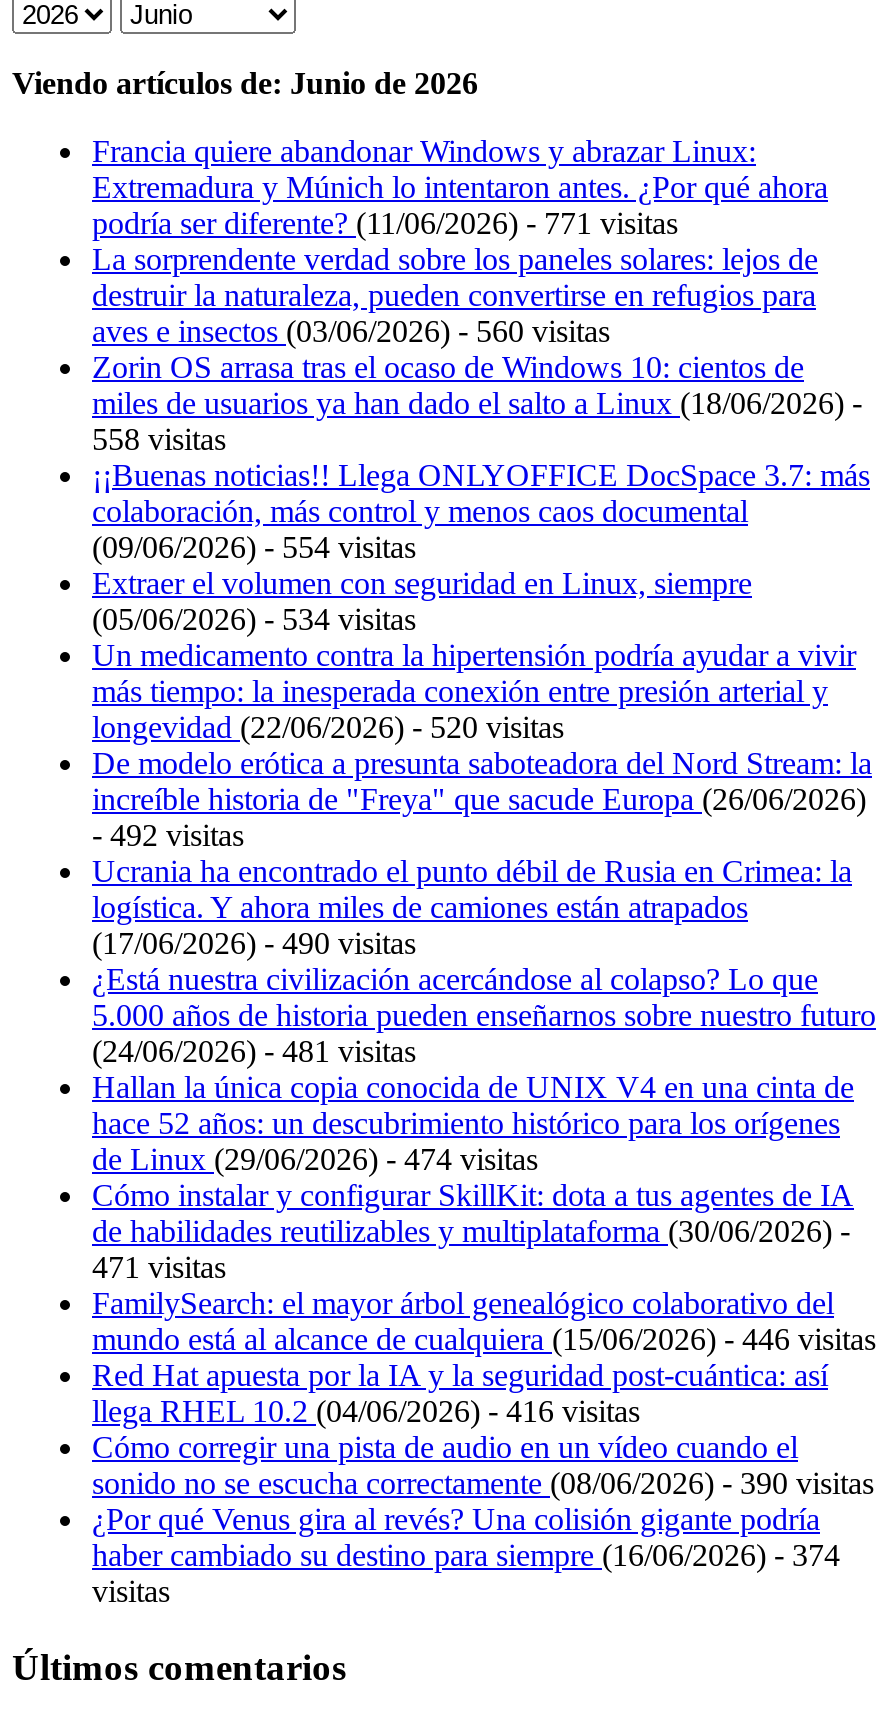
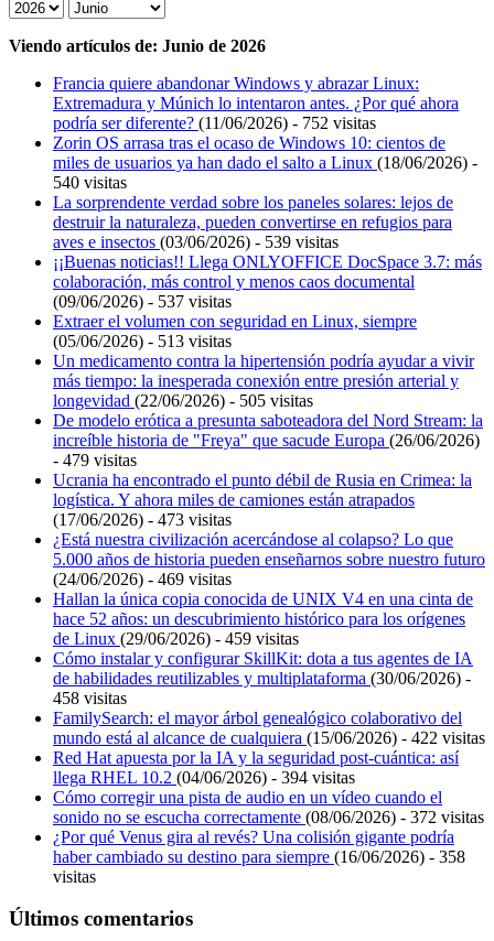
[92,205,678,347] podría ser diferente? (11/06/2026) - 771 visitas | aves e insectos (03/06/2026) - 560 visitas -> [53,113,376,132] podría ser diferente? (11/06/2026) - 752 visitas
moved [92,241,818,311] -> [53,192,453,231]: La sorprendente verdad sobre los paneles solares: lejos de | destruir la naturaleza, pueden convertirse en refugios para
moved [92,349,862,419] -> [53,133,477,172]: Zorin OS arrasa tras el ocaso de Windows 10: cientos de | miles de usuarios ya han dado el salto a Linux (18/06/2026) -
[92,421,226,455] 558 visitas -> [53,173,339,251] 540 visitas | aves e insectos (03/06/2026) - 539 visitas
[92,529,416,563] (09/06/2026) - 554 visitas -> [53,292,232,310] (09/06/2026) - 537 visitas
[92,601,416,635] (05/06/2026) - 534 visitas -> [53,331,232,350] (05/06/2026) - 513 visitas
[92,709,564,743] longevidad (22/06/2026) - 520 visitas -> [53,391,313,410] longevidad (22/06/2026) - 505 visitas
[92,817,244,851] - 492 visitas -> [53,450,137,469] - 479 visitas
[92,925,416,959] (17/06/2026) - 490 visitas -> [53,510,232,529] (17/06/2026) - 473 visitas
[92,1033,416,1067] (24/06/2026) - 481 visitas -> [53,569,232,588] (24/06/2026) - 469 visitas
[92,1141,538,1175] de Linux (29/06/2026) - 474 visitas -> [53,629,299,648] de Linux (29/06/2026) - 459 visitas
[92,1249,226,1283] 471 visitas -> [53,688,127,707] 458 visitas
[92,1321,876,1355] mundo está al alcance de cualquiera (15/06/2026) - 446 visitas -> [53,728,485,747] mundo está al alcance de cualquiera (15/06/2026) - 422 visitas
[92,1393,640,1427] llega RHEL 10.2(04/06/2026) - 416 visitas -> [53,768,355,786] llega RHEL 10.2(04/06/2026) - 394 visitas
[92,1465,874,1499] sonido no se escucha correctamente (08/06/2026) - 390 visitas -> [53,807,484,826] sonido no se escucha correctamente (08/06/2026) - 372 visitas
[92,1537,840,1571] haber cambiado su destino para siempre (16/06/2026) - 374 -> [53,847,465,866] haber cambiado su destino para siempre (16/06/2026) - 358

